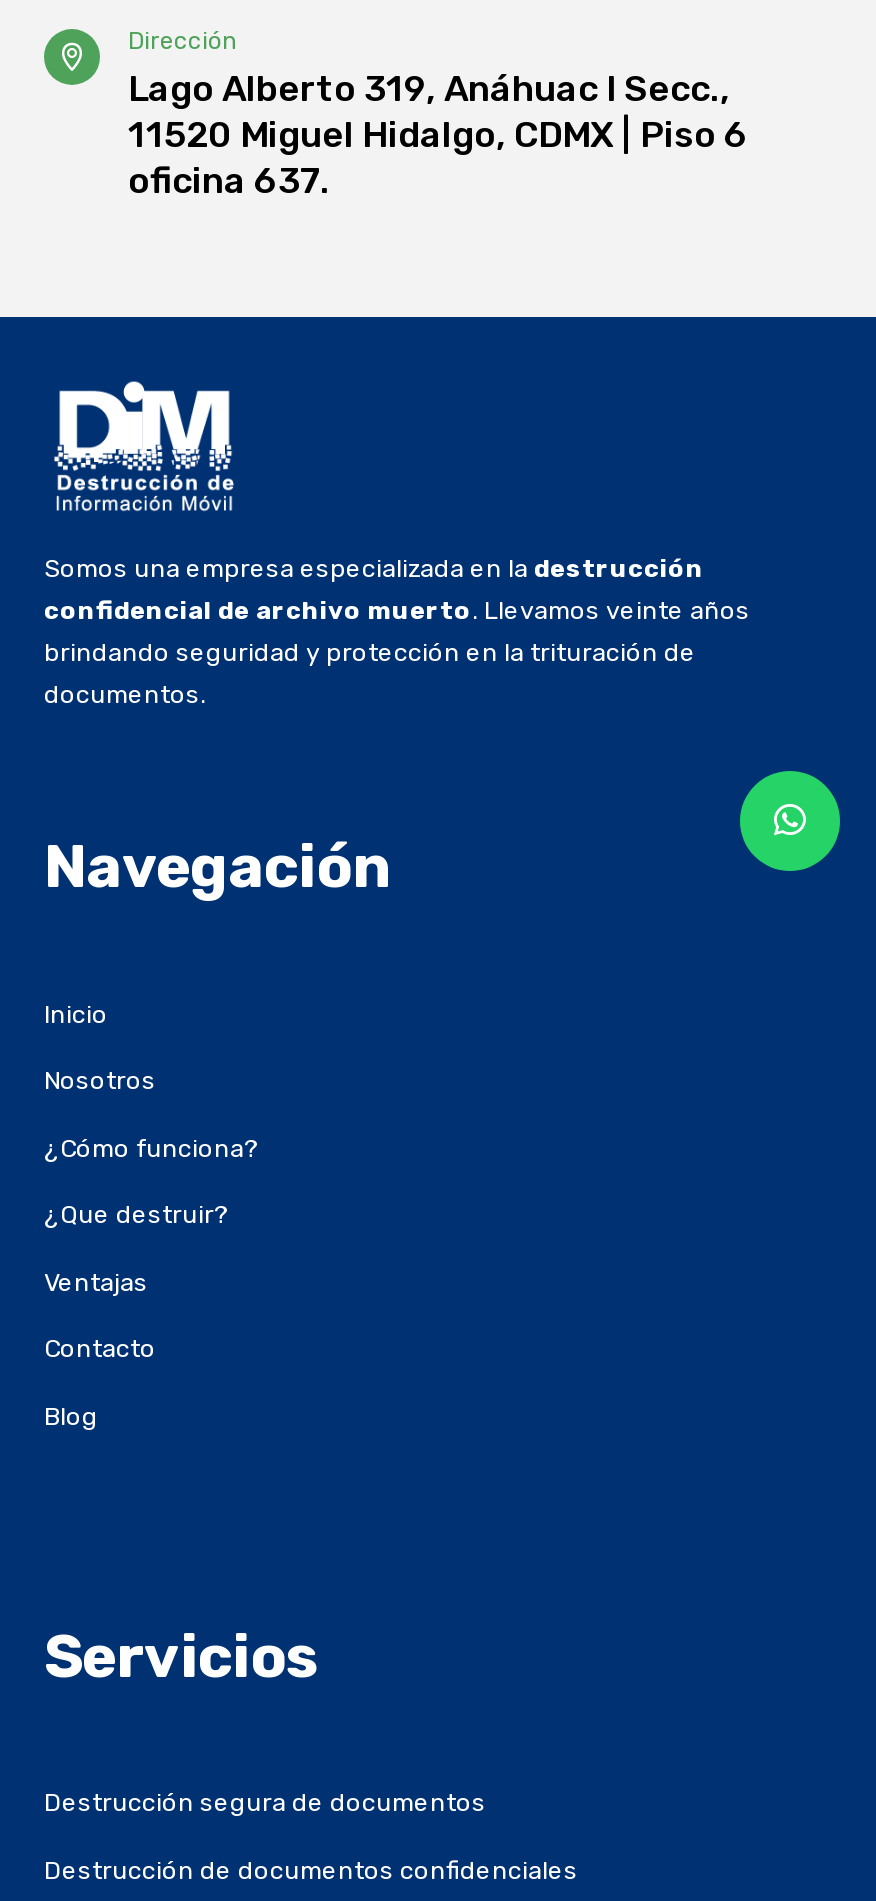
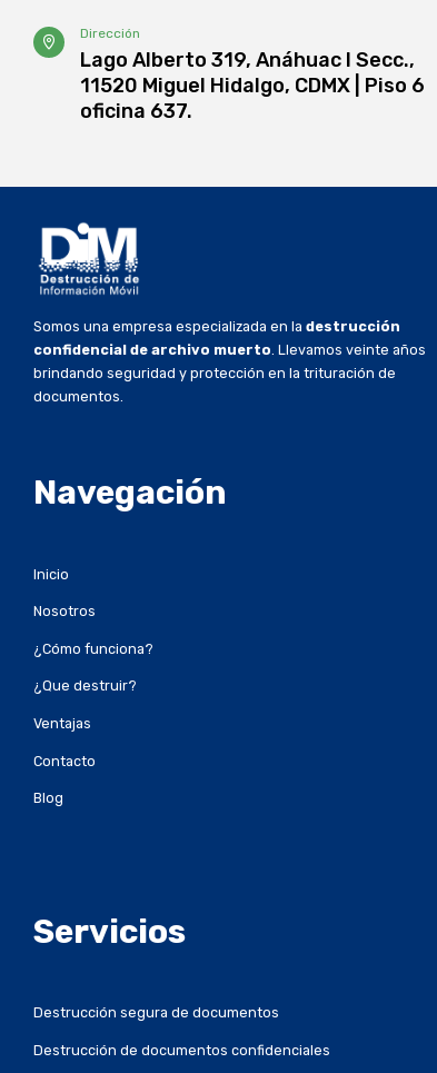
[738,769,842,873] [image] -> none

